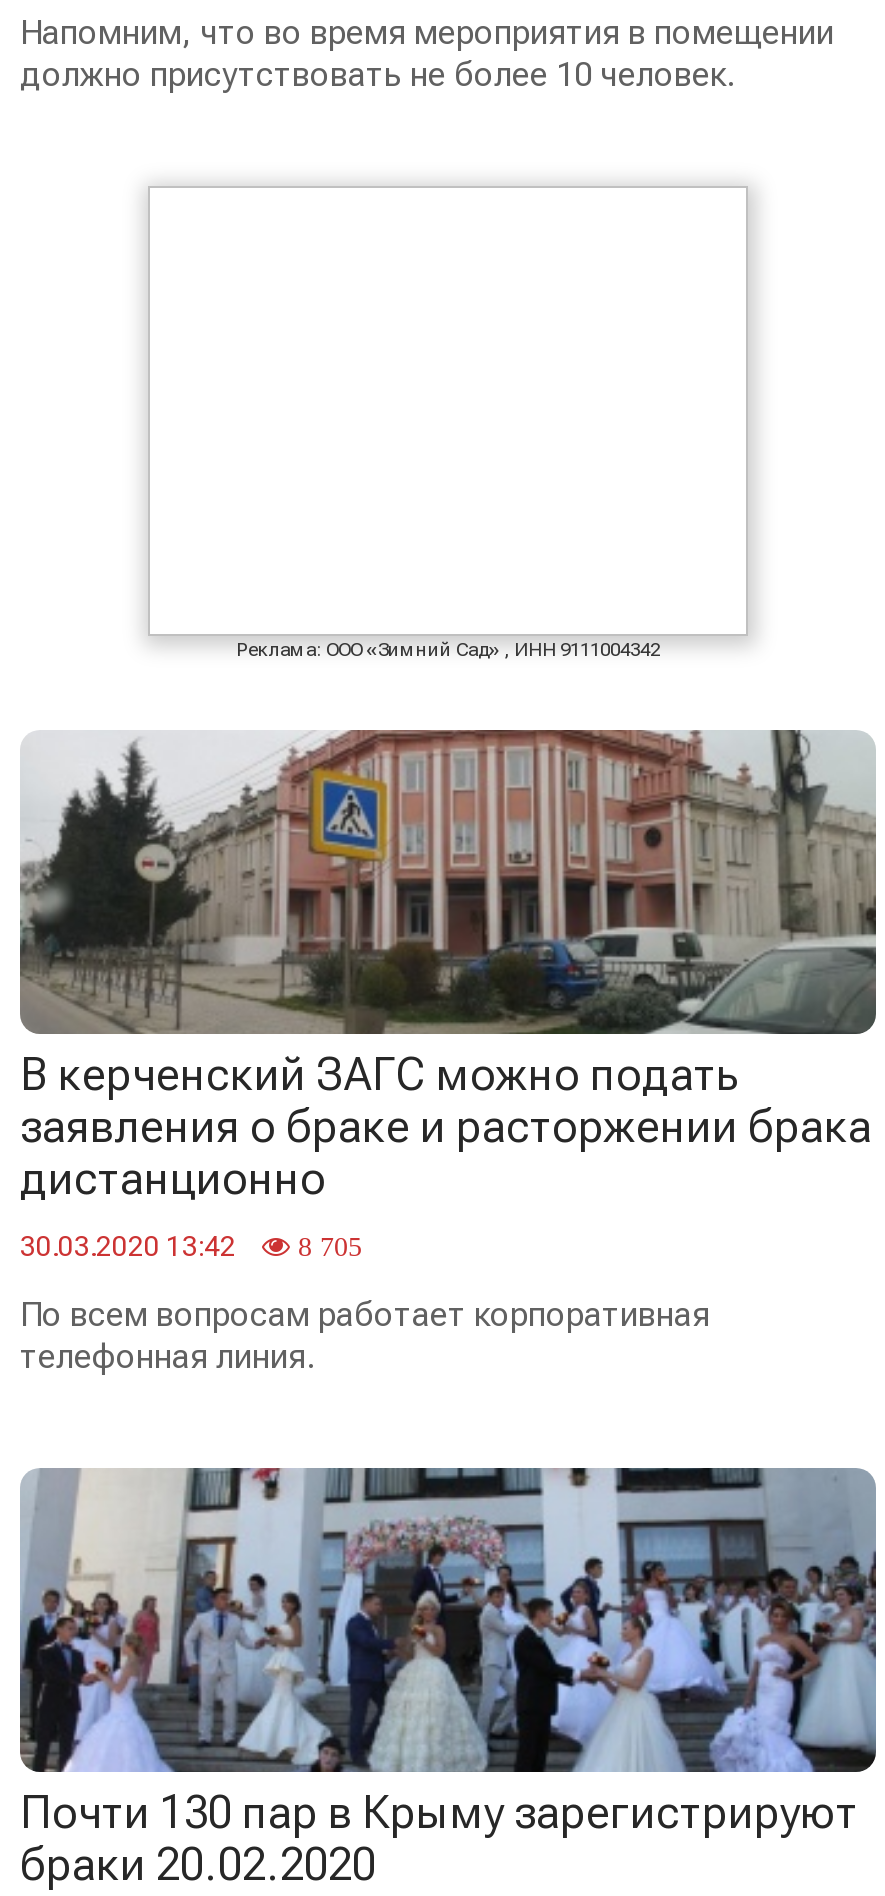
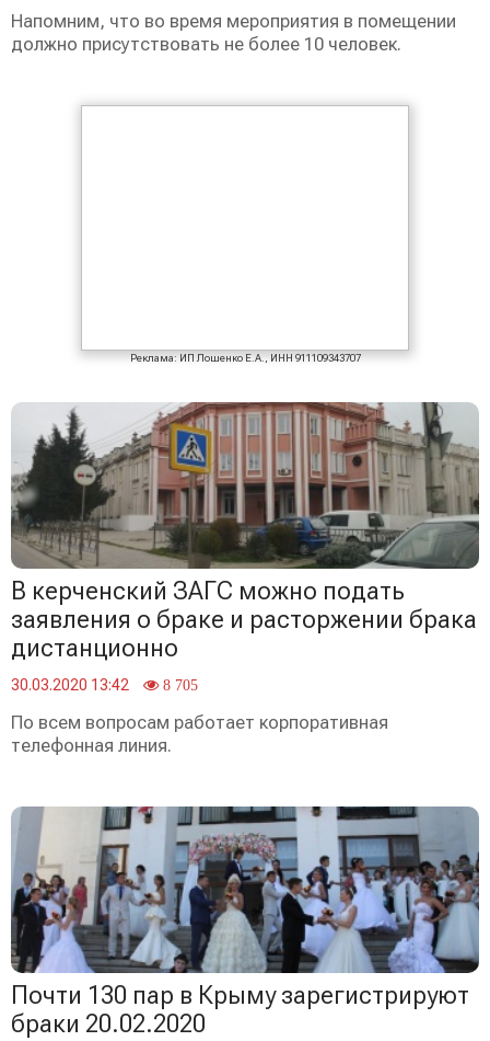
[236,639,660,661] Реклама: ООО «Зимний Сад» , ИНН 9111004342 -> [130,352,360,364] Реклама: ИП Лошенко Е.А., ИНН 911109343707

